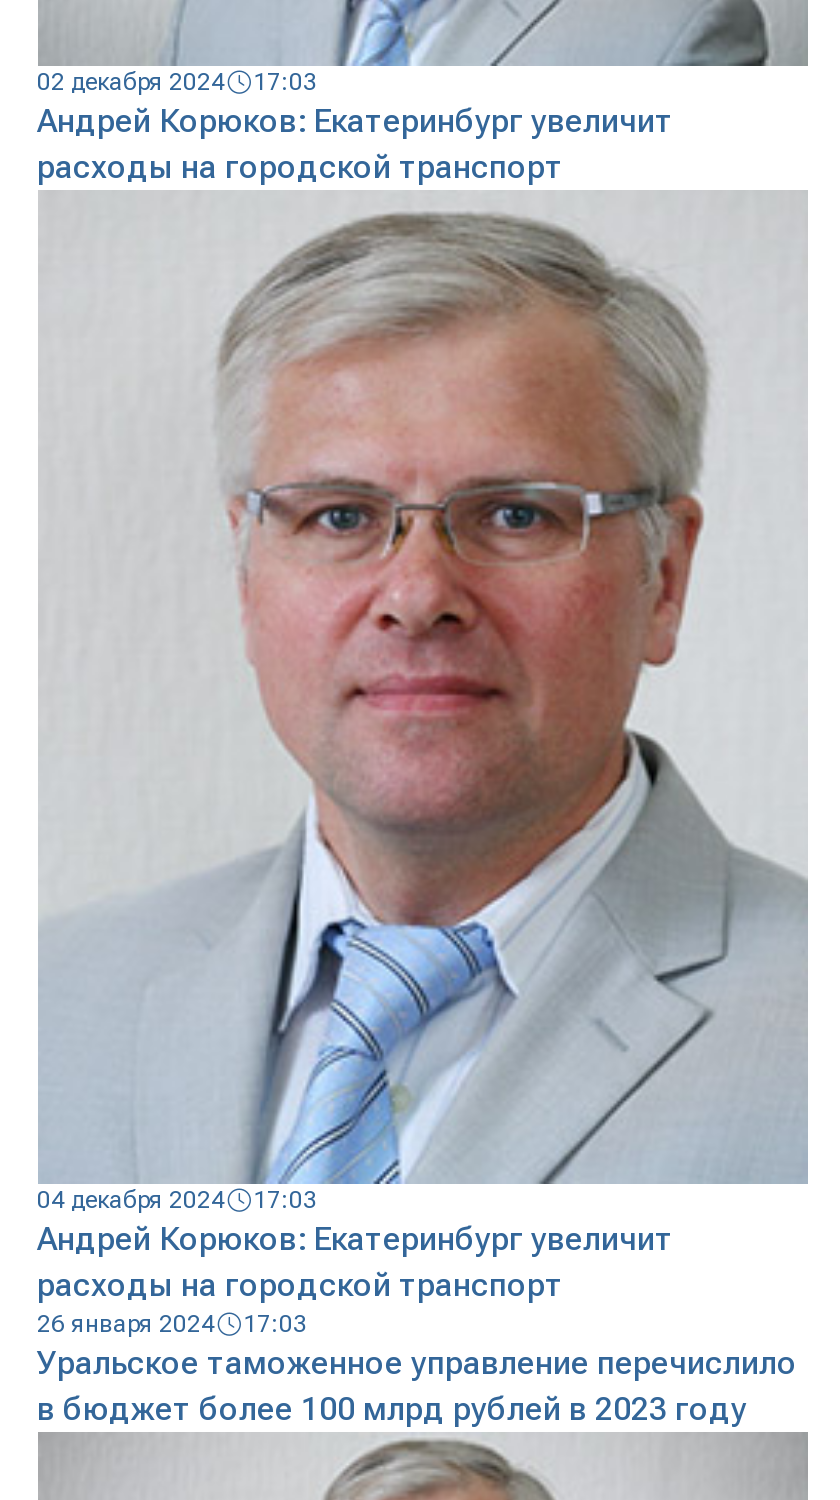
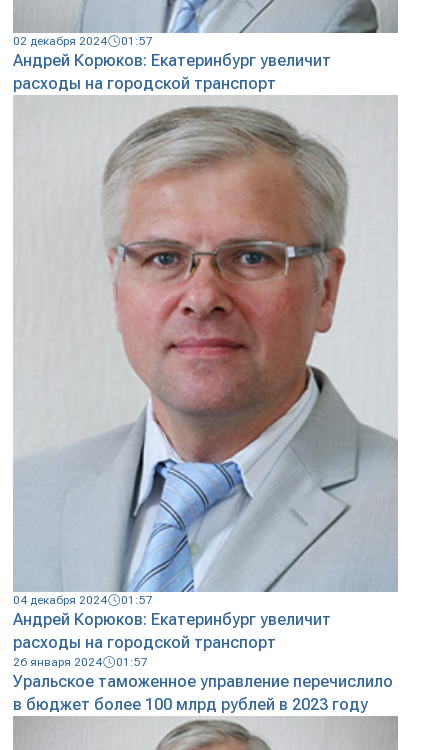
[37,68,317,96] 02 декабря 2024 17:03 -> [12,34,152,48] 02 декабря 2024 01:57
[37,1187,317,1215] 04 декабря 2024 17:03 -> [12,593,152,607] 04 декабря 2024 01:57
[37,1311,307,1339] 26 января 2024 17:03 -> [12,655,147,669] 26 января 2024 01:57

